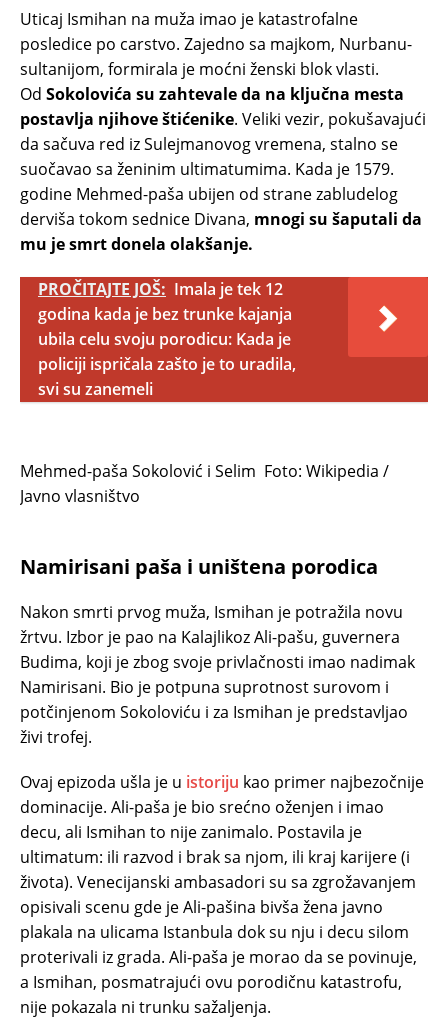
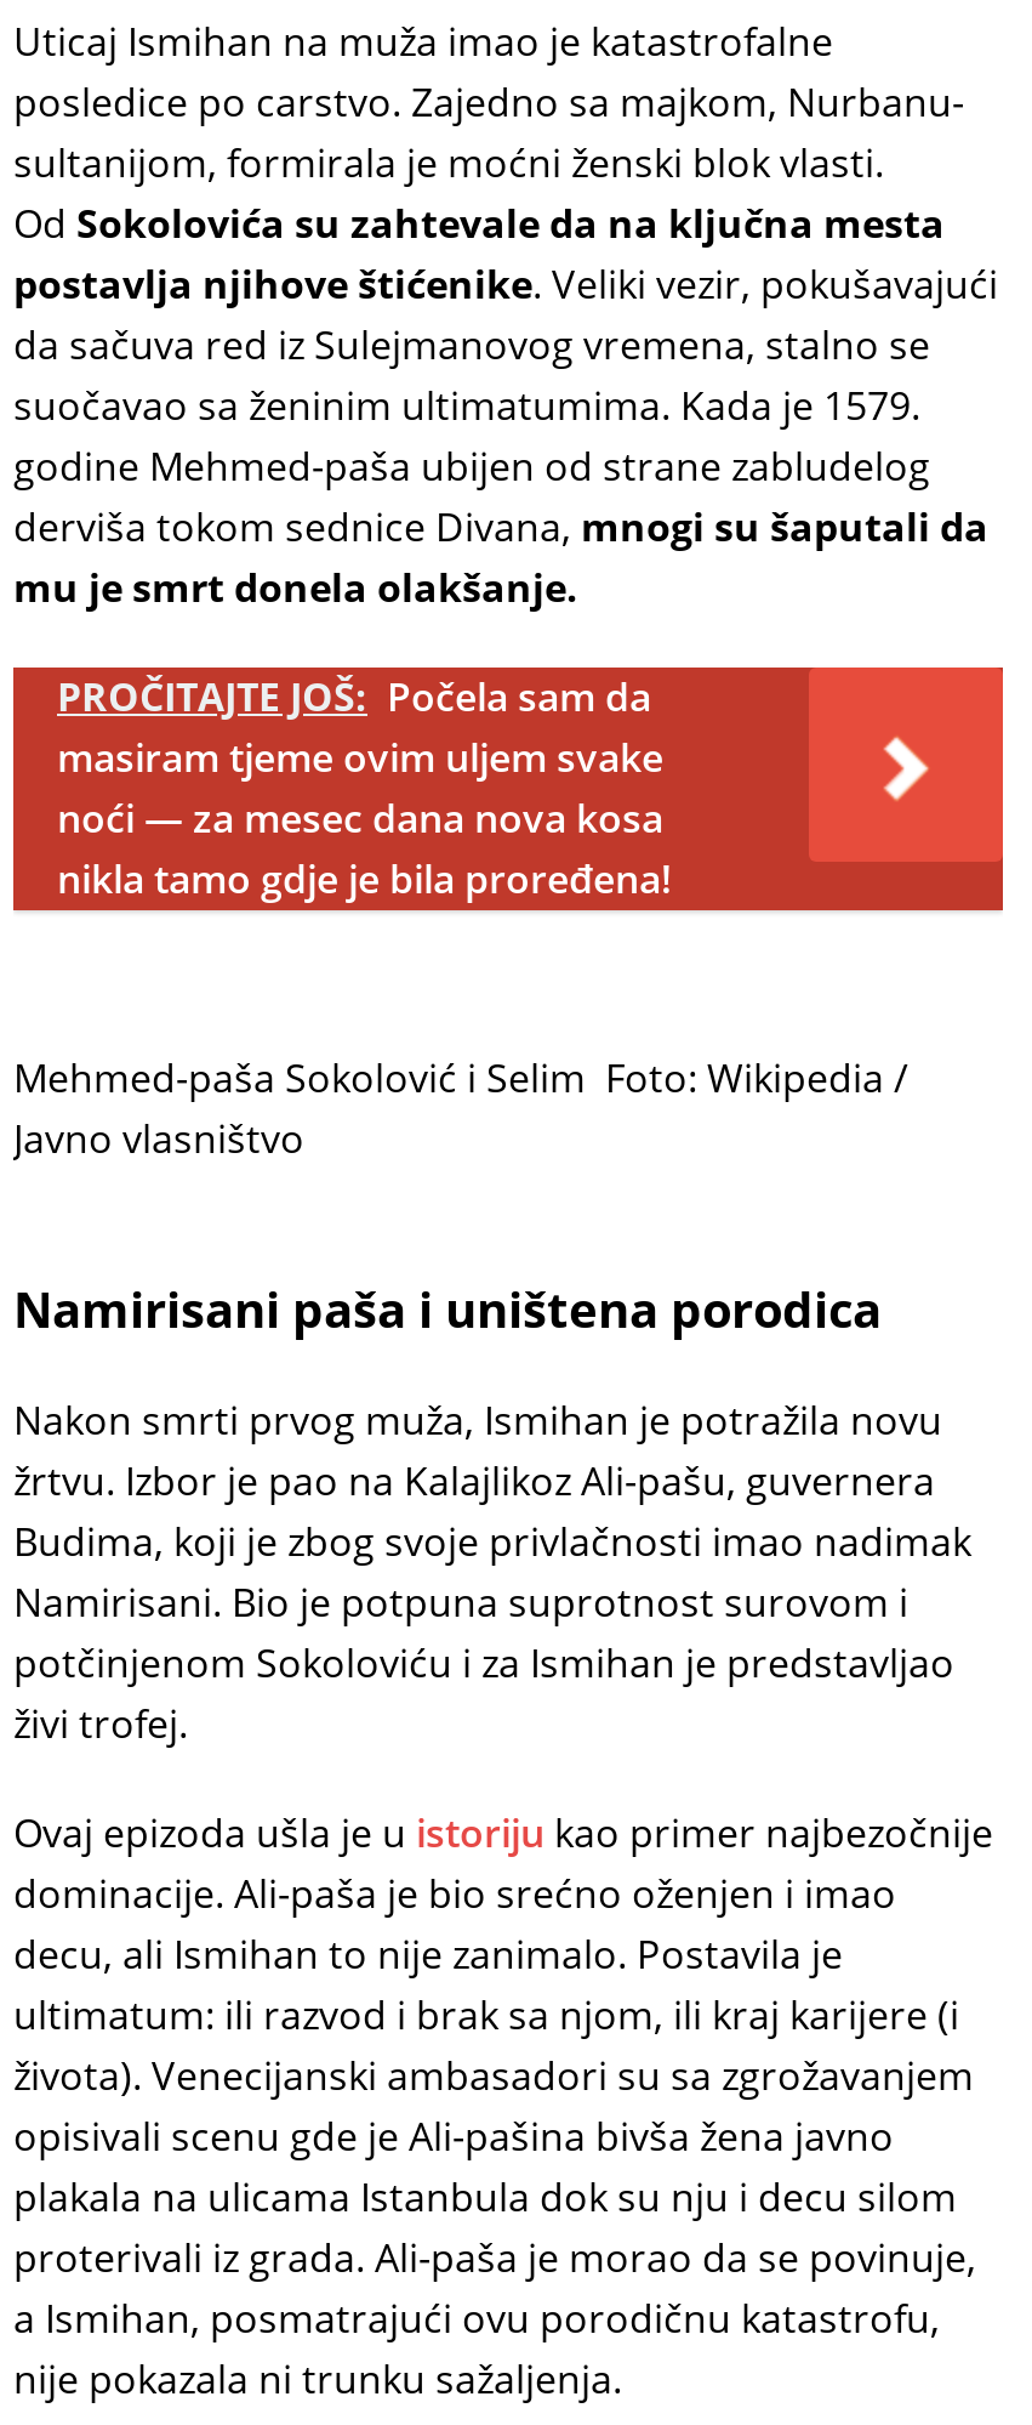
[38,278,296,400] PROČITAJTE JOŠ: Imala je tek 12 | godina kada je bez trunke kajanja | ubila celu svoju porodicu: Kada je | policiji ispričala zašto je to uradila, | svi su zanemeli -> [57,671,671,906] PROČITAJTE JOŠ: Počela sam da | masiram tjeme ovim uljem svake | noći — za mesec dana nova kosa | nikla tamo gdje je bila proređena!

